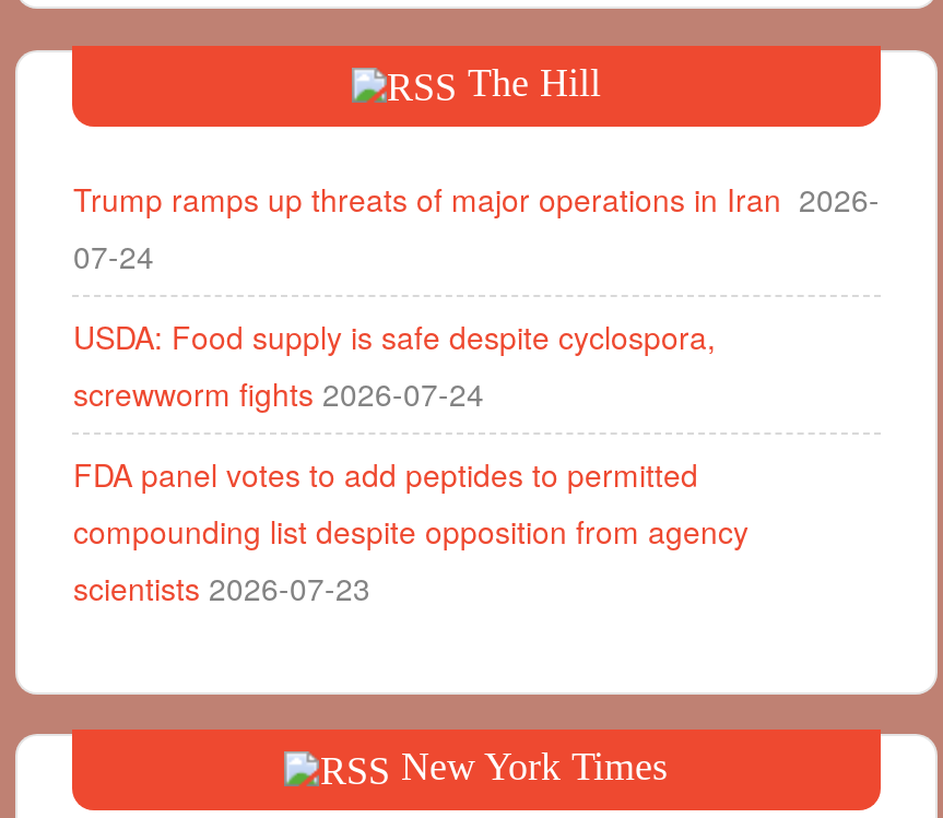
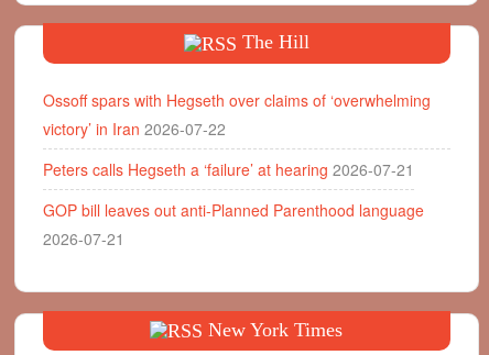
[73,176,879,277] Trump ramps up threats of major operations in Iran 2026- | 07-24 -> [43,89,431,139] Ossoff spars with Hegseth over claims of ‘overwhelming | victory’ in Iran 2026-07-22
[73,314,715,415] USDA: Food supply is safe despite cyclospora, | screwworm fights 2026-07-24 -> [43,158,415,180] Peters calls Hegseth a ‘failure’ at hearing 2026-07-21
[73,452,748,609] FDA panel votes to add peptides to permitted | compounding list despite opposition from agency | scientists 2026-07-23 -> [43,199,424,249] GOP bill leaves out anti-Planned Parenthood language | 2026-07-21

